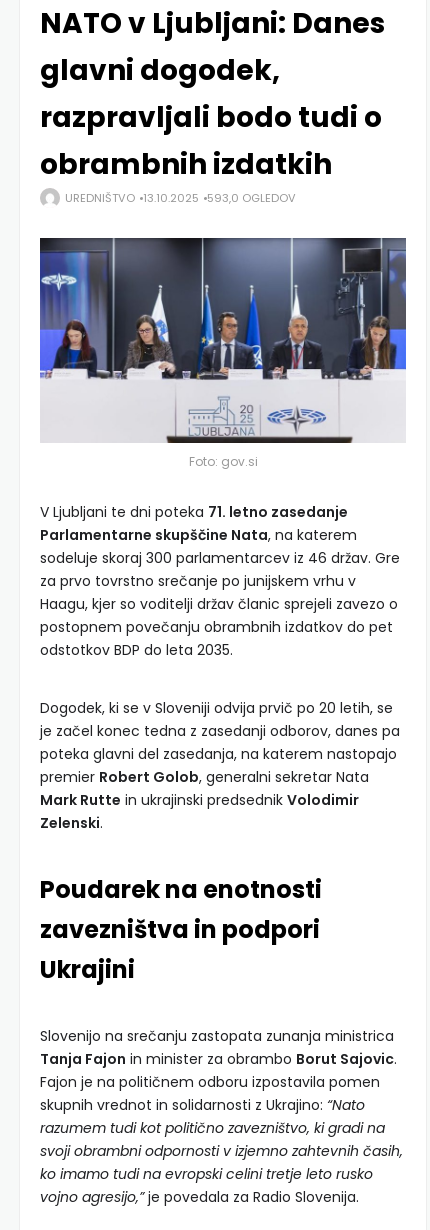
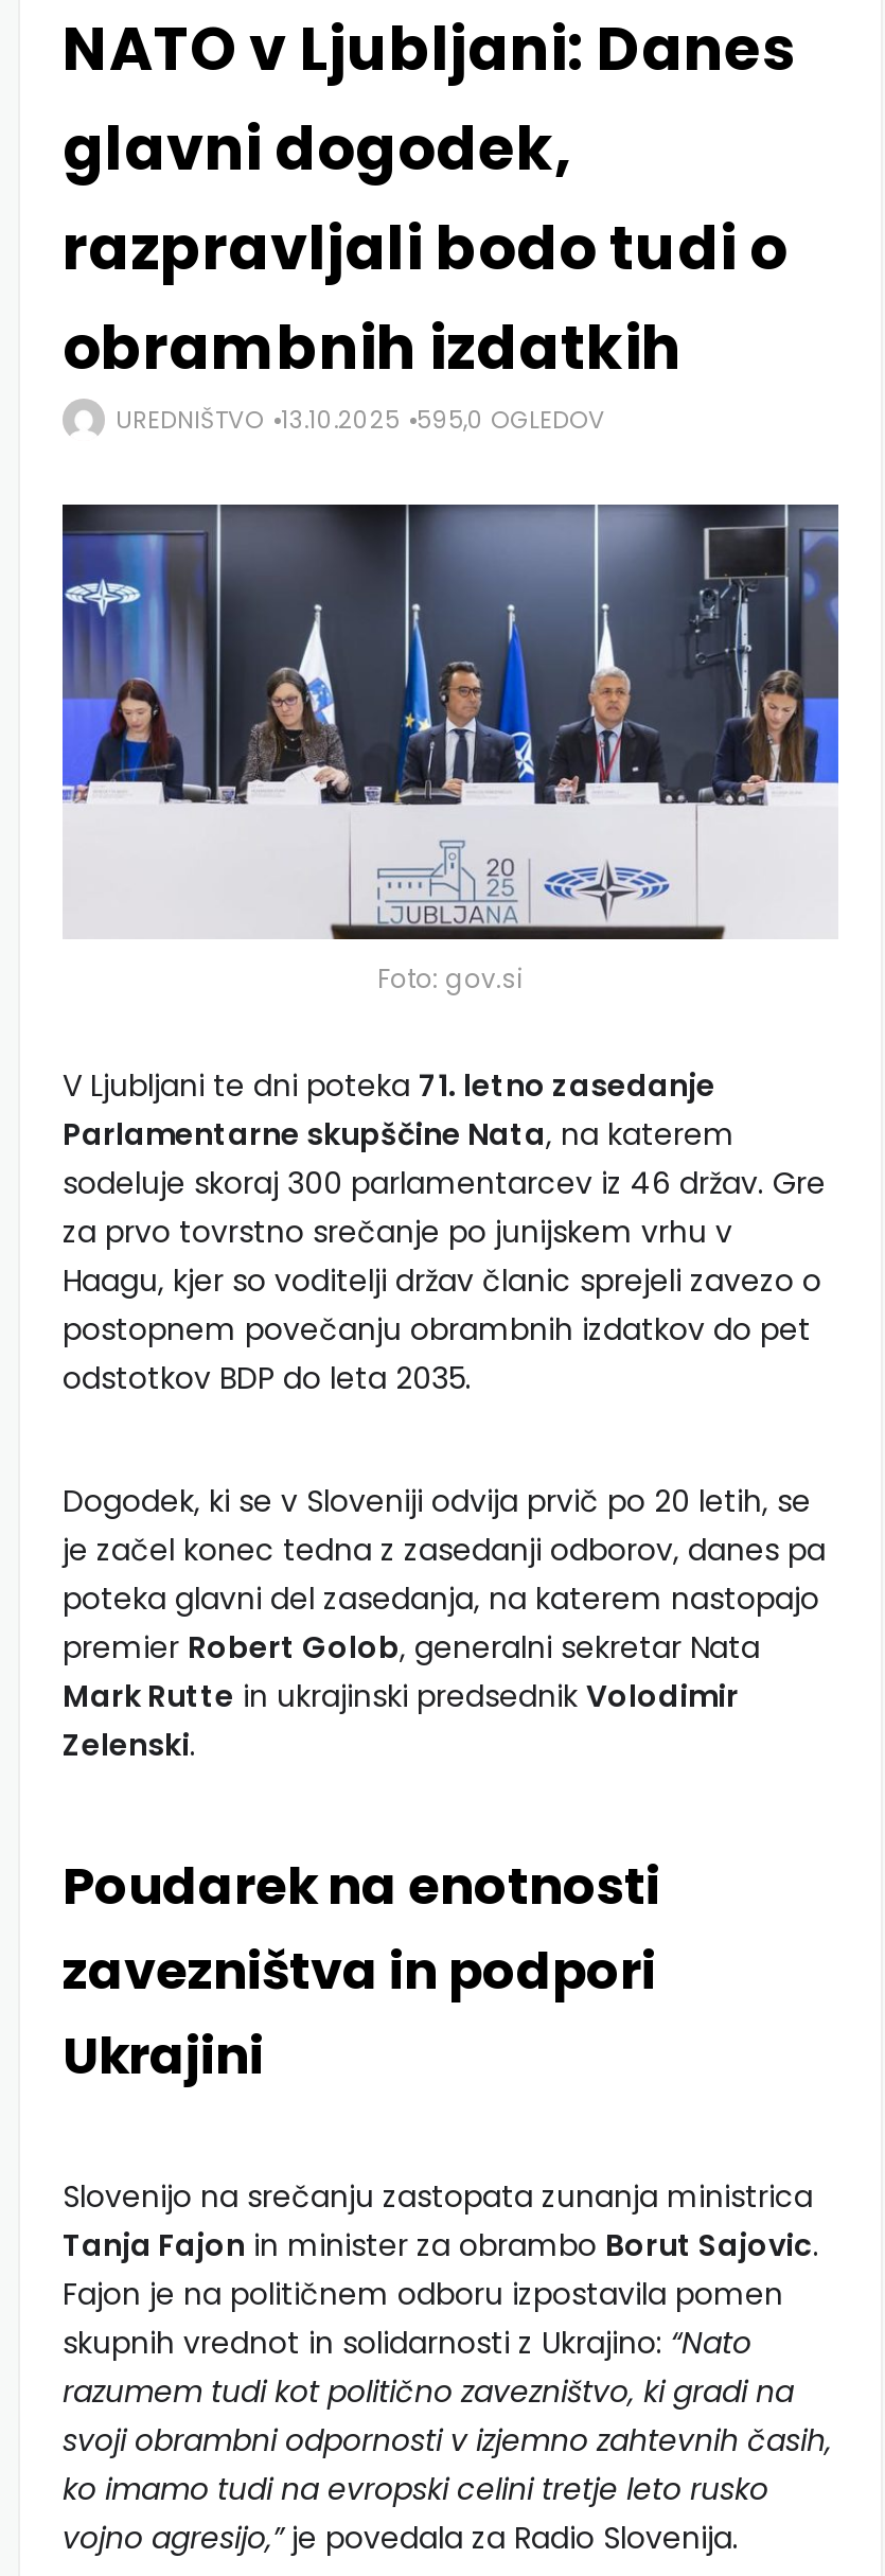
[65,190,296,206] UREDNIŠTVO 13.10.2025 593,0 OGLEDOV -> [116,403,605,437] UREDNIŠTVO 13.10.2025 595,0 OGLEDOV

